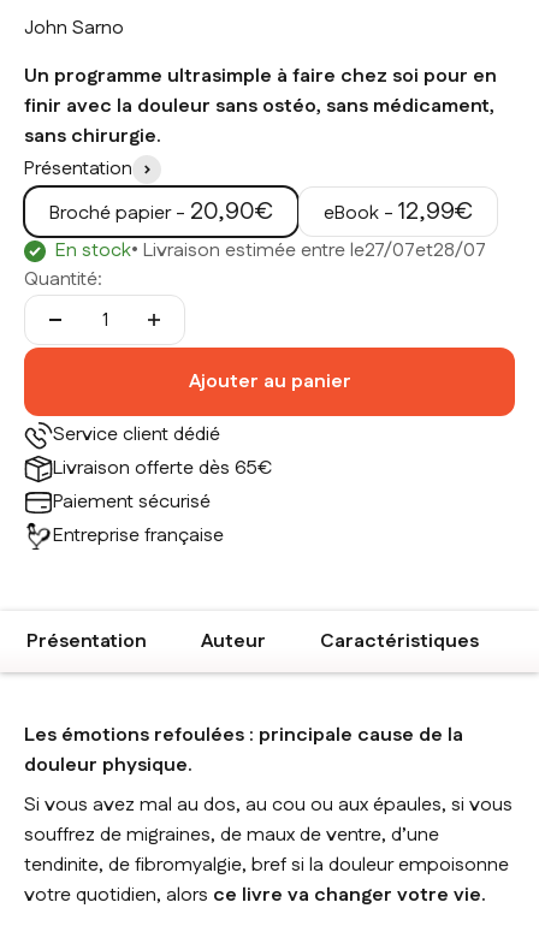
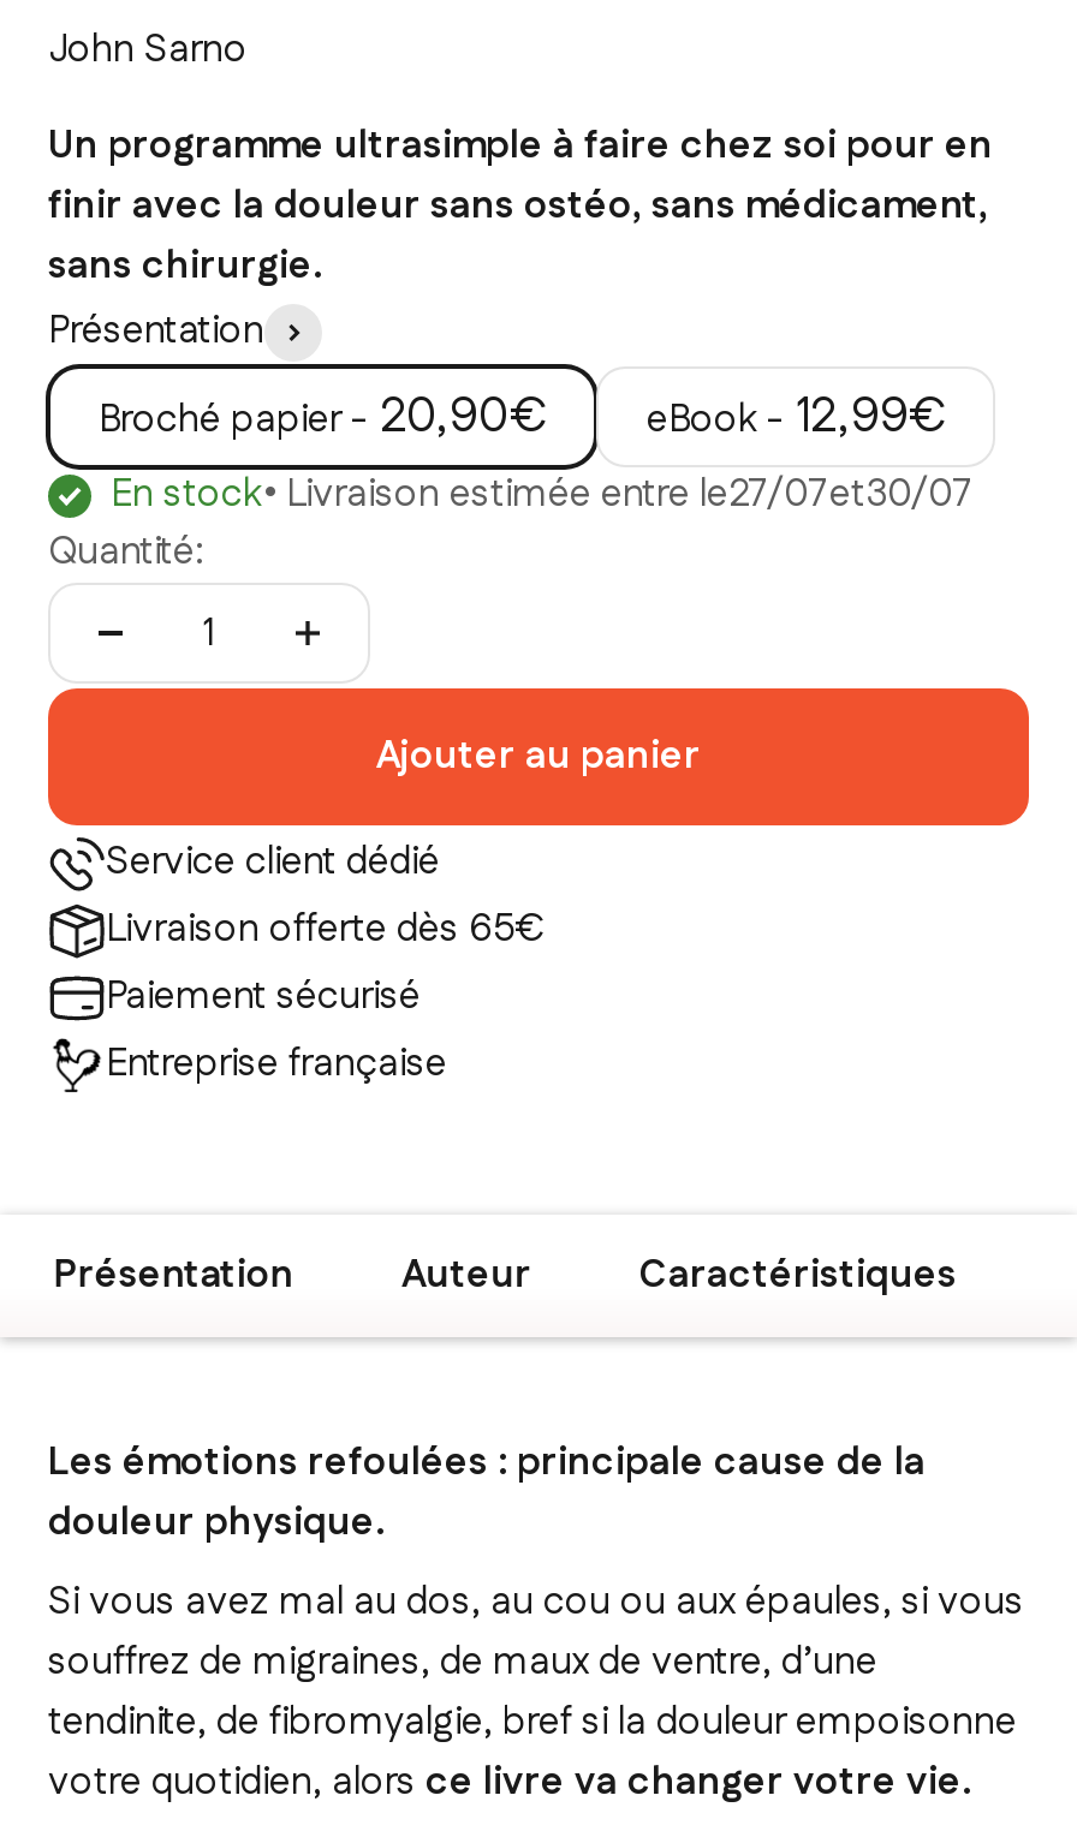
[46,237,486,265] En stock• Livraison estimée entre le27/07et28/07 -> [91,468,974,523] En stock• Livraison estimée entre le27/07et30/07

